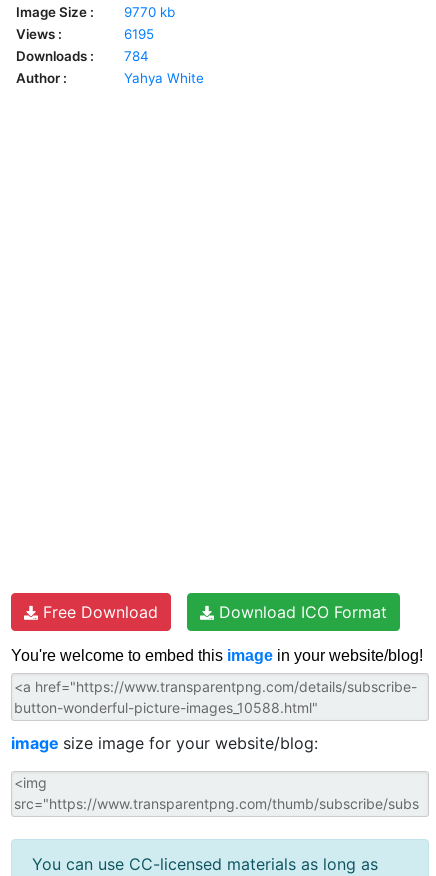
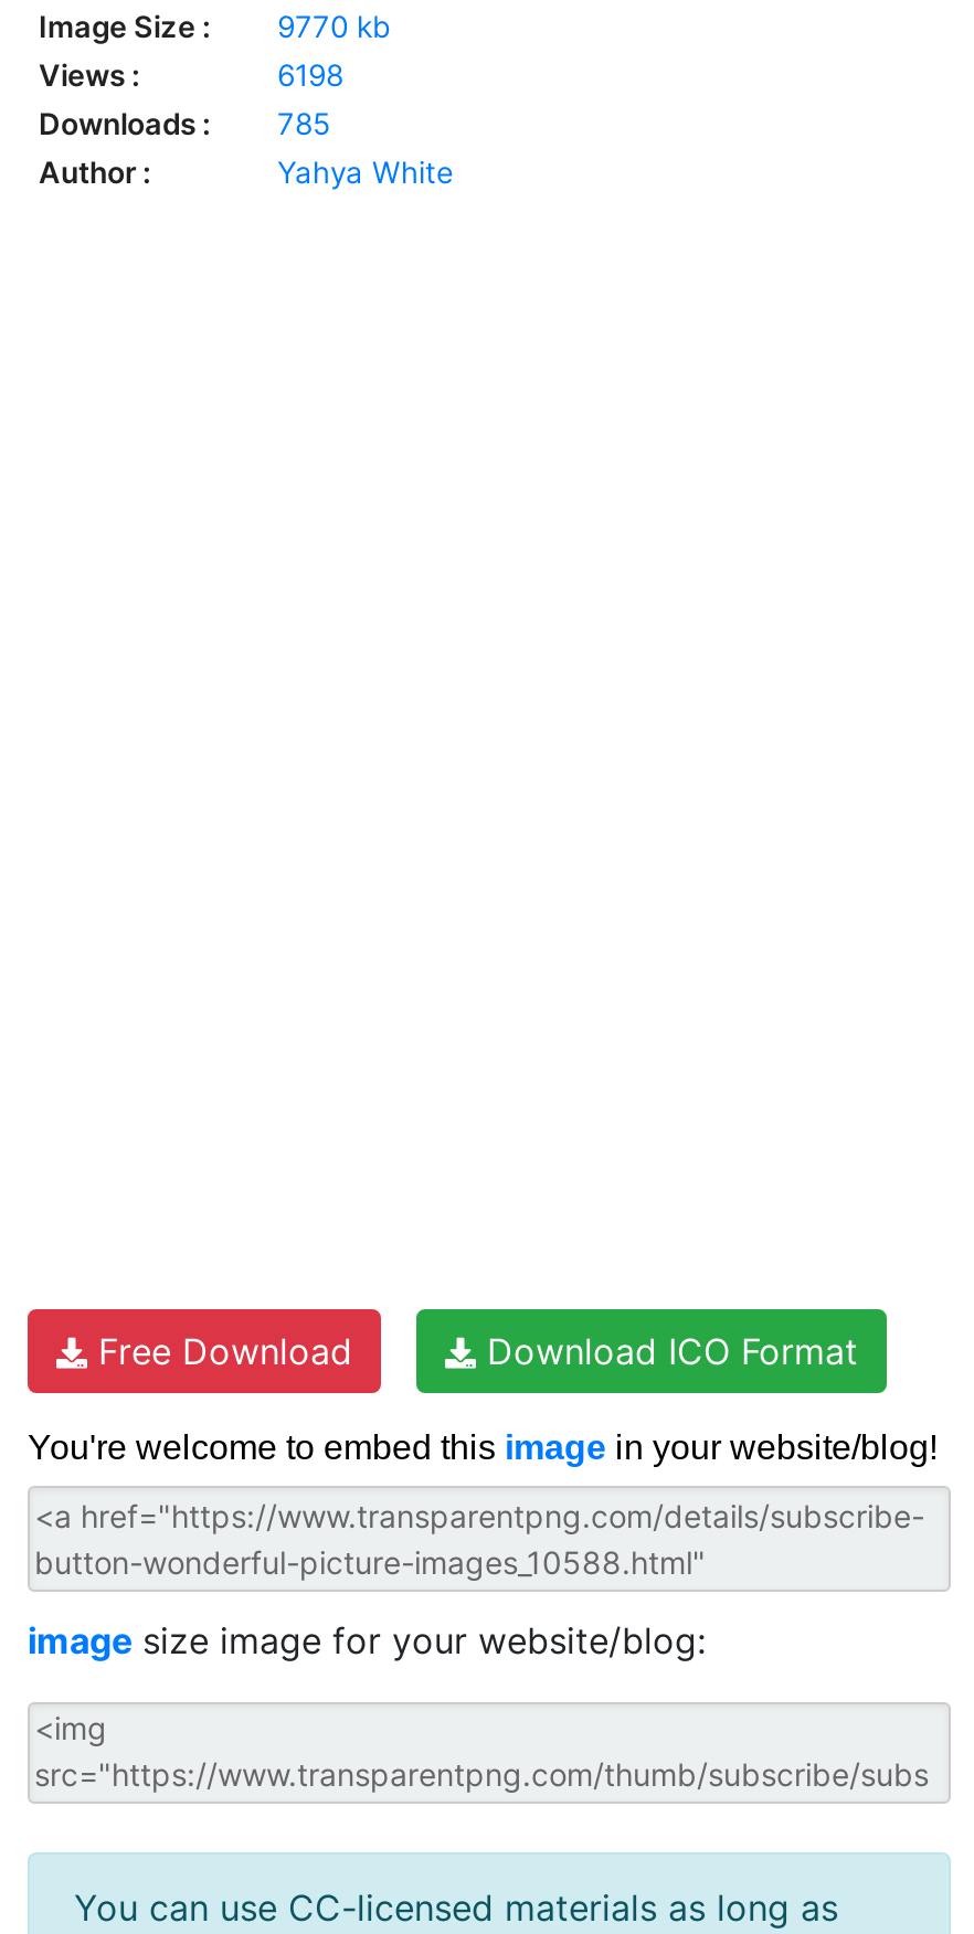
[124,25,154,41] 6195 -> [277,56,343,92] 6198
[16,47,149,63] Downloads : 784 -> [39,105,330,140] Downloads : 785

